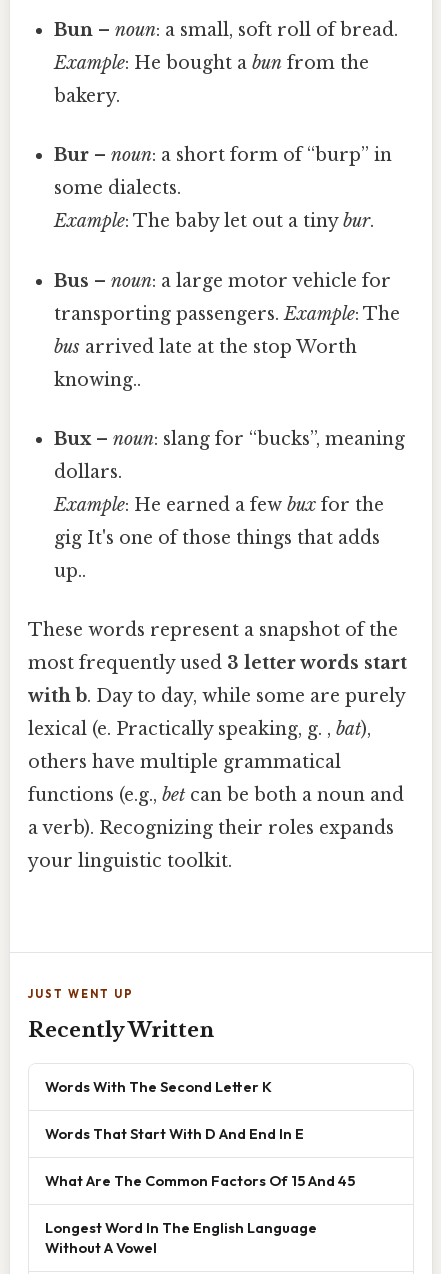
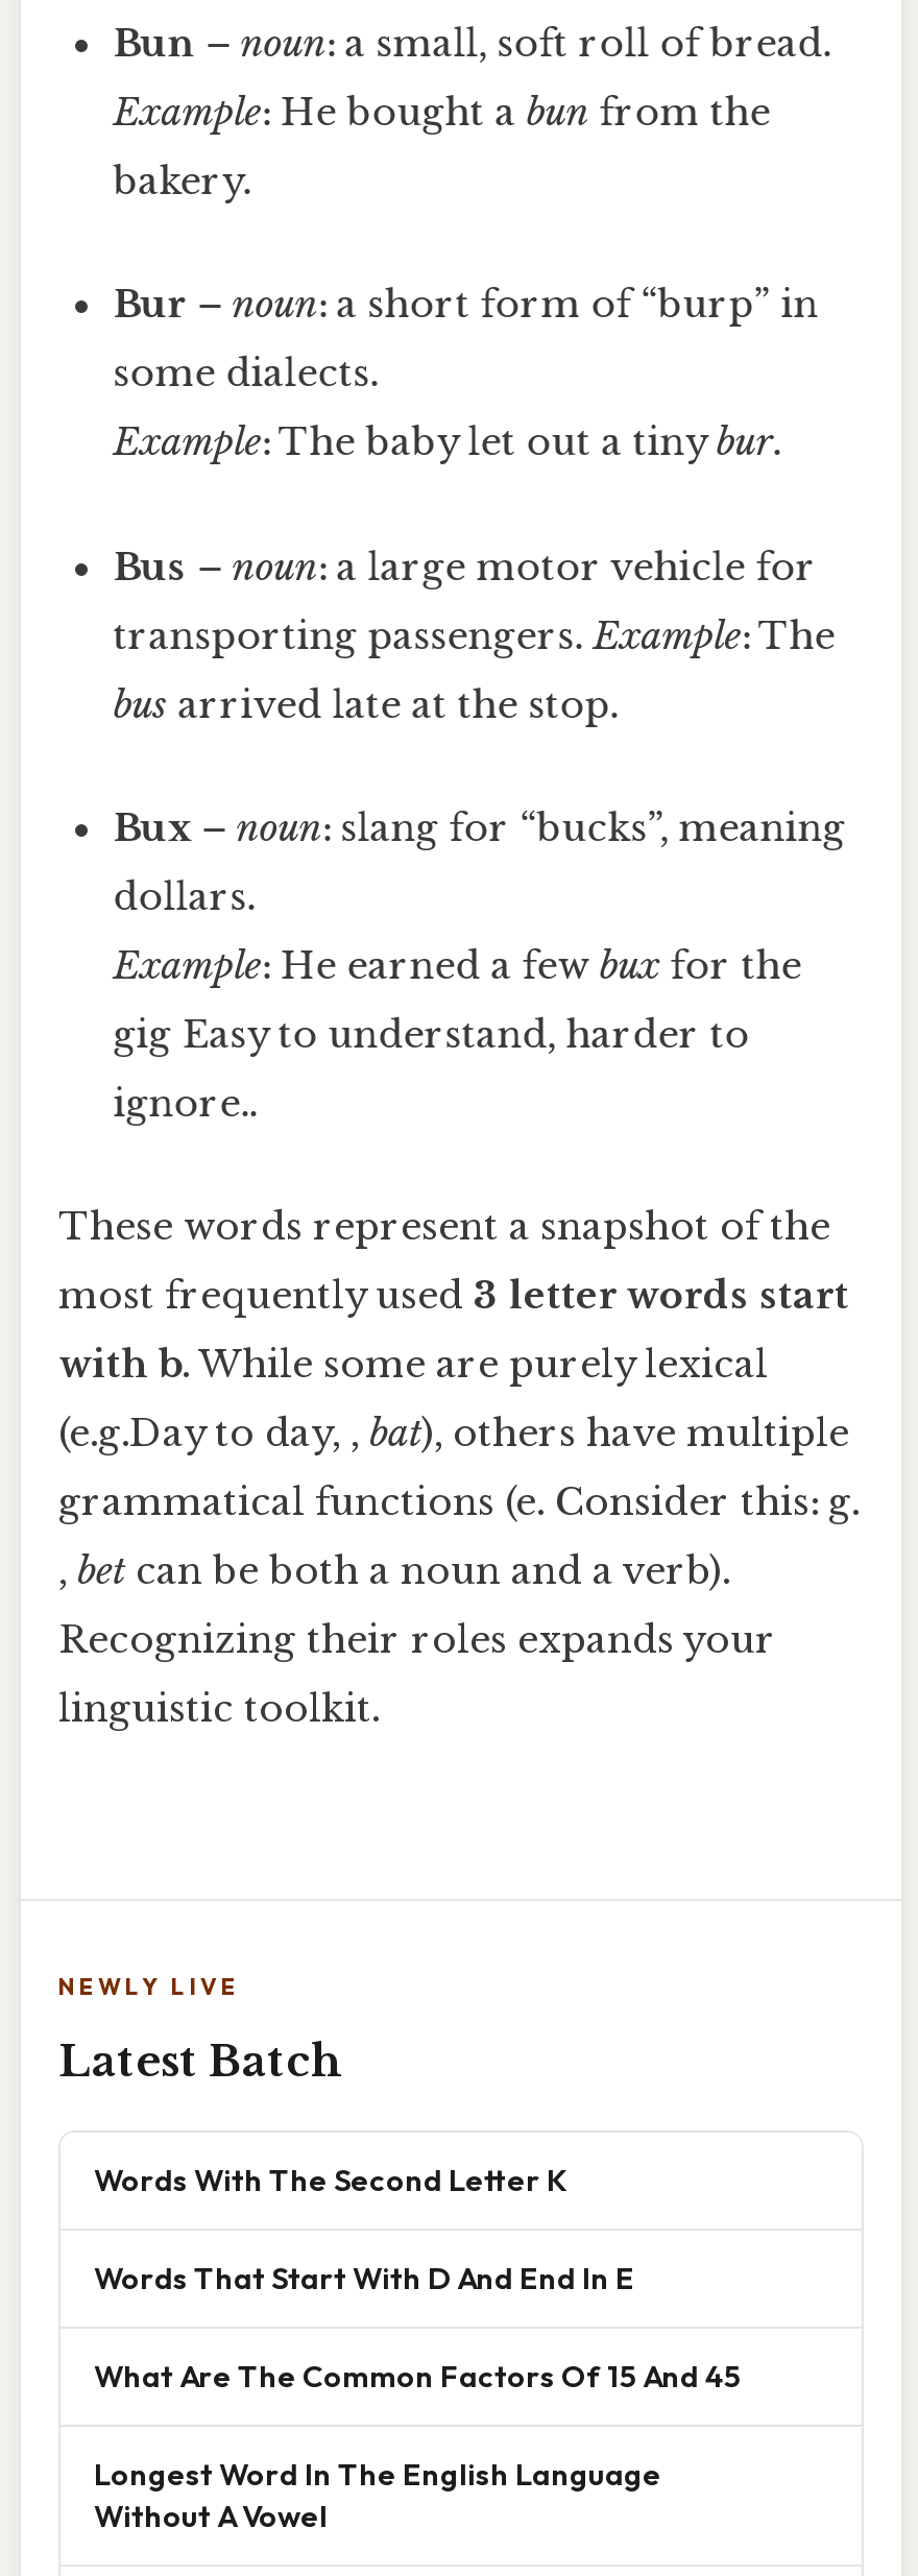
[54,336,357,391] bus arrived late at the stop Worth | knowing.. -> [113,682,618,728] bus arrived late at the stop.
[54,527,380,549] gig It's one of those things that adds -> [113,1012,749,1058] gig Easy to understand, harder to
[54,560,86,582] up.. -> [113,1081,257,1127] ignore..
[28,685,405,707] with b. Day to day, while some are purely -> [58,1342,768,1388] with b. While some are purely lexical
[28,718,371,740] lexical (e. Practically speaking, g. , bat), -> [58,1411,849,1457] (e.g.Day to day, , bat), others have multiple
[28,751,341,773] others have multiple grammatical -> [58,1480,860,1526] grammatical functions (e. Consider this: g.
[28,784,404,806] functions (e.g., bet can be both a noun and -> [58,1549,730,1595] , bet can be both a noun and a verb).
[28,817,394,839] a verb). Recognizing their roles expands -> [58,1618,776,1663] Recognizing their roles expands your
[28,850,232,872] your linguistic toolkit. -> [58,1686,380,1732] linguistic toolkit.
[28,987,134,1001] JUST WENT UP -> [58,1973,240,2002] NEWLY LIVE
[28,1018,214,1042] Recently Written -> [58,2037,340,2088] Latest Batch

